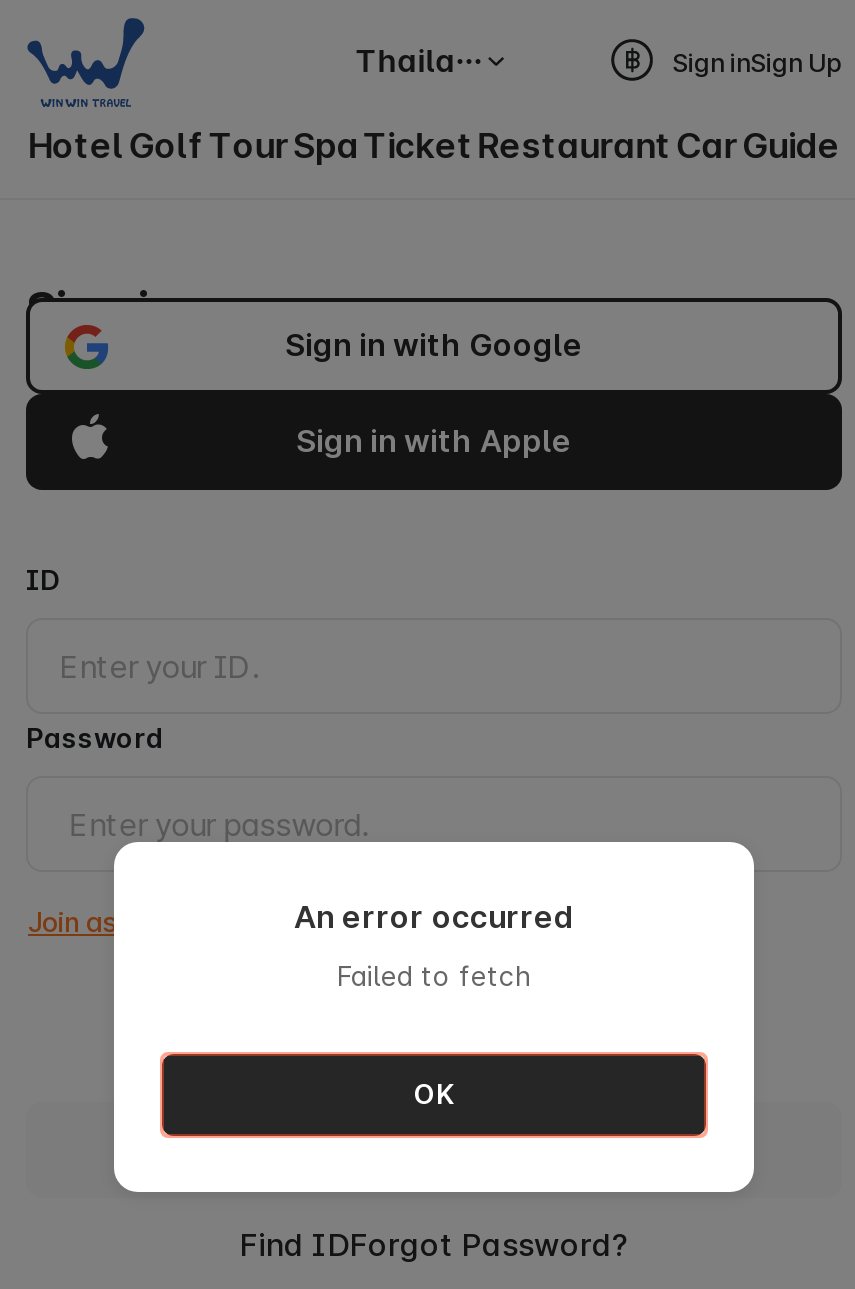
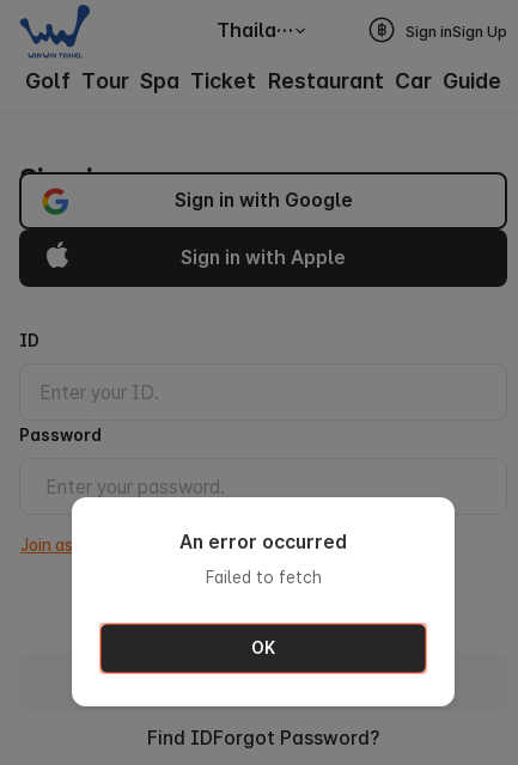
[28,124,840,166] Hotel Golf Tour Spa Ticket Restaurant Car Guide -> [25,68,502,93] Golf Tour Spa Ticket Restaurant Car Guide

